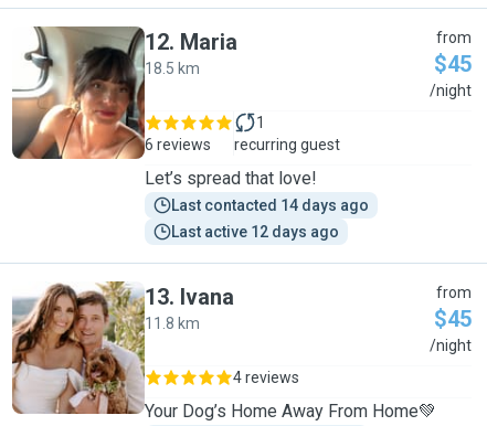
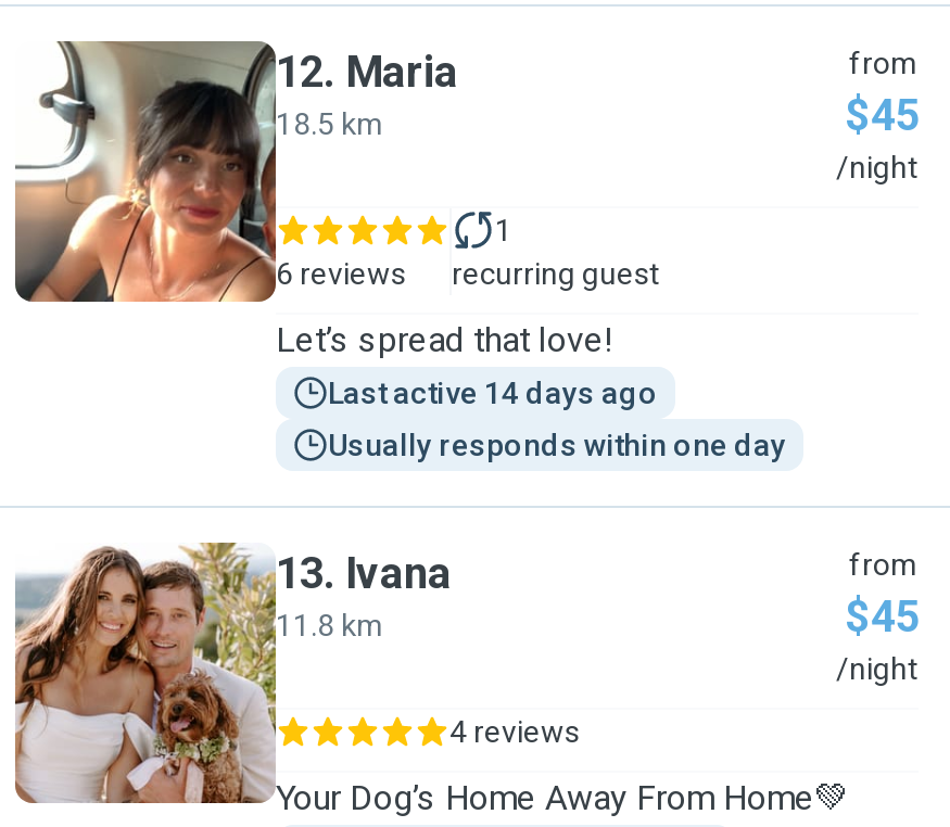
[171,196,369,214] Last contacted 14 days ago -> [328,376,658,410] Last active 14 days ago
[171,223,339,241] Last active 12 days ago -> [328,428,786,462] Usually responds within one day

